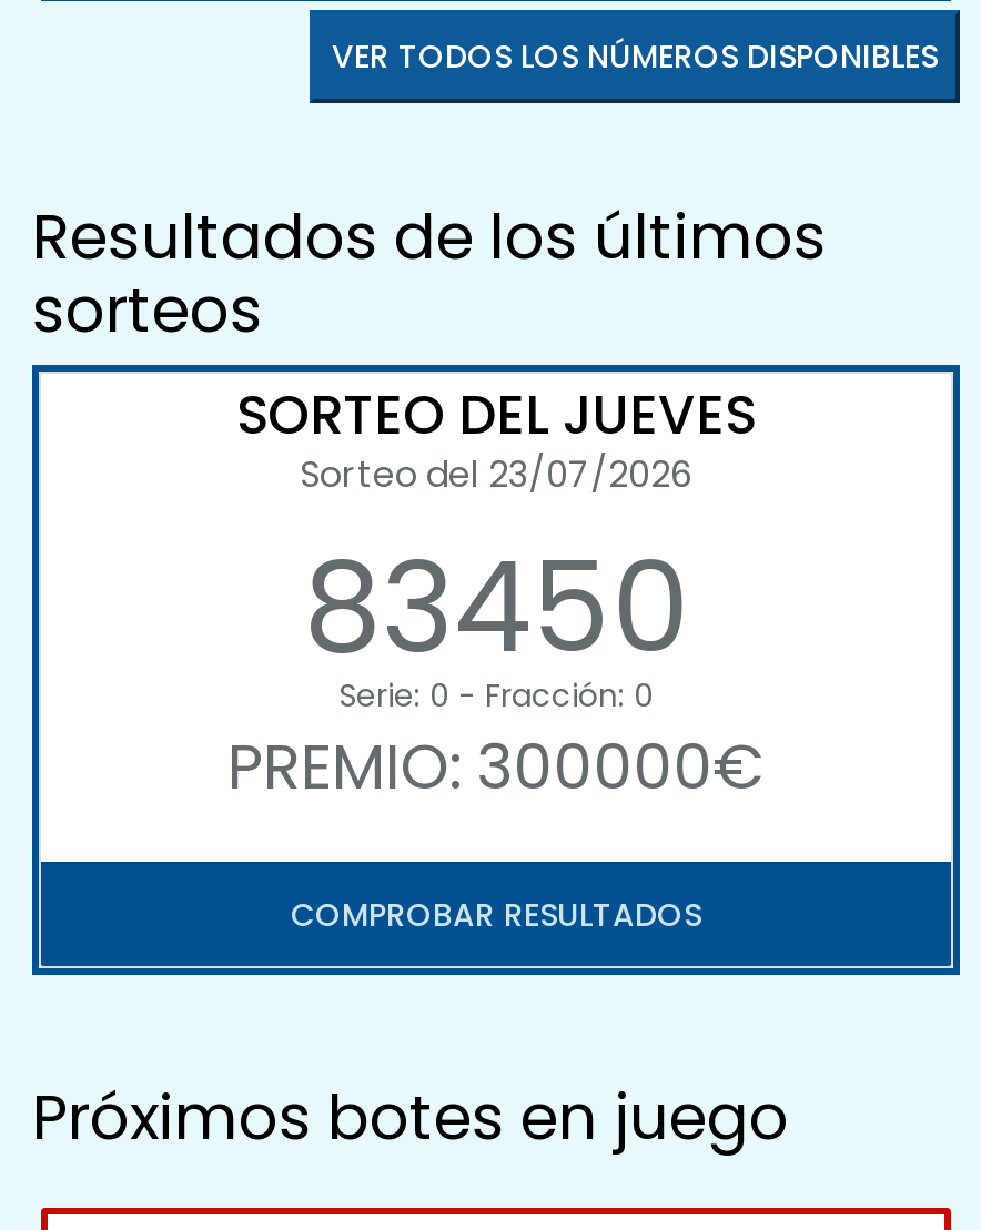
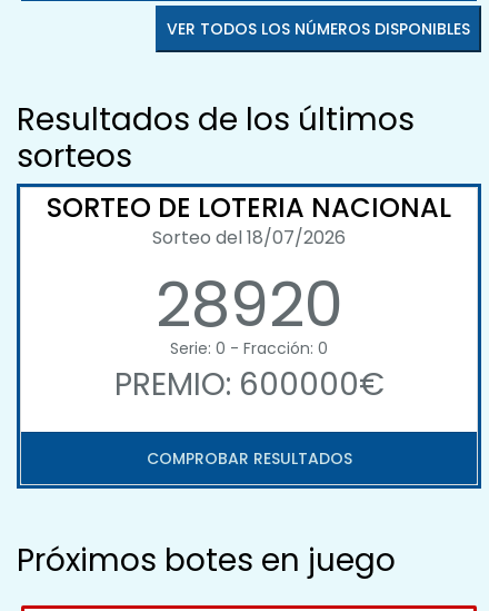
[236,377,756,694] SORTEO DEL JUEVES | Sorteo del 23/07/2026 | 83450 -> [47,189,451,348] SORTEO DE LOTERIA NACIONAL | Sorteo del 18/07/2026 | 28920
[227,723,765,809] PREMIO: 300000€ -> [114,363,384,406] PREMIO: 600000€

